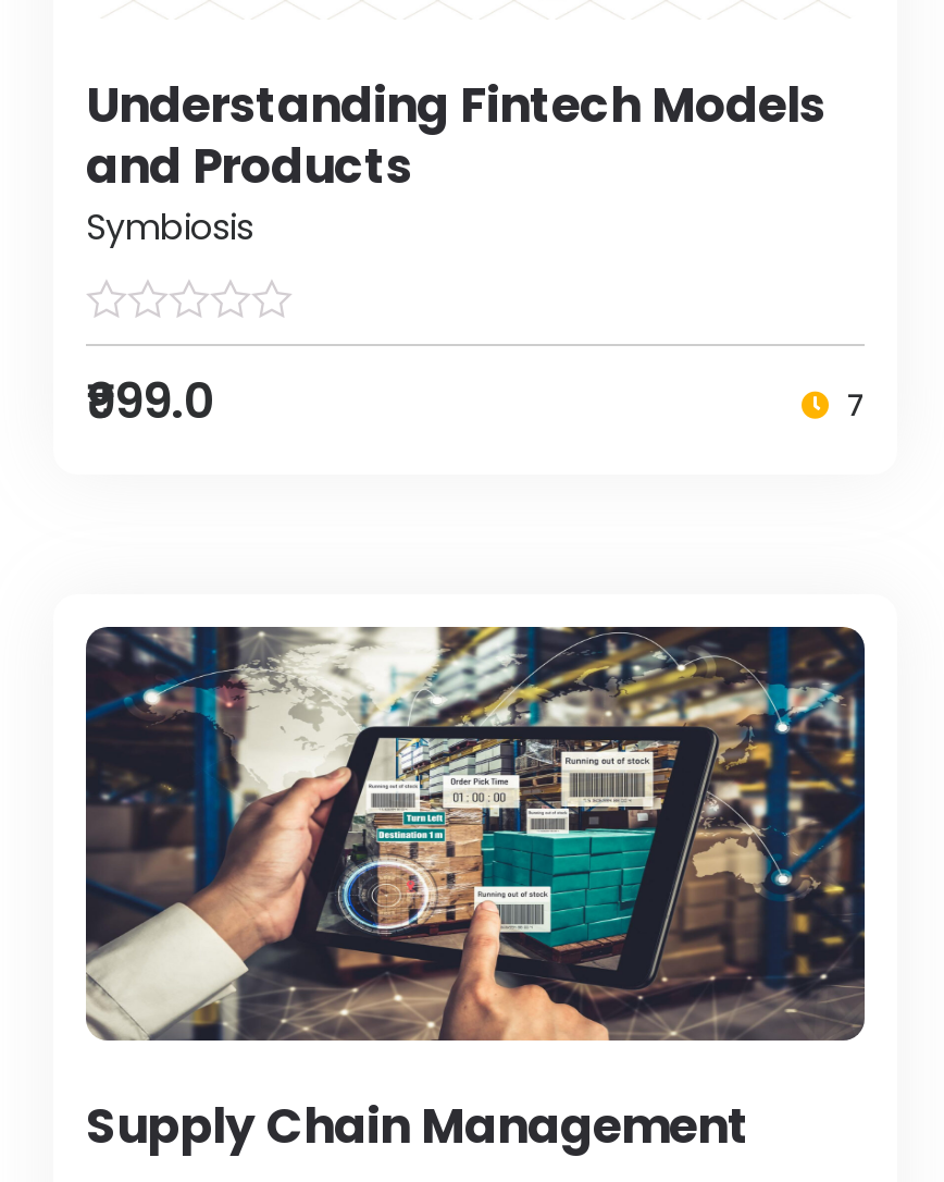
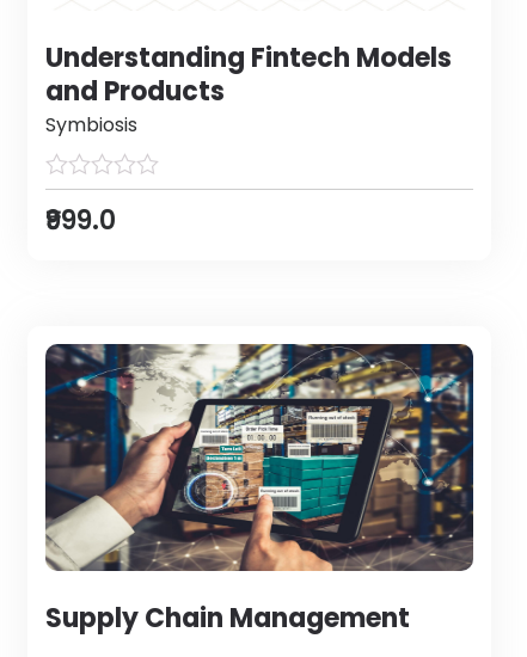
[841,385,865,426] 7 -> none

